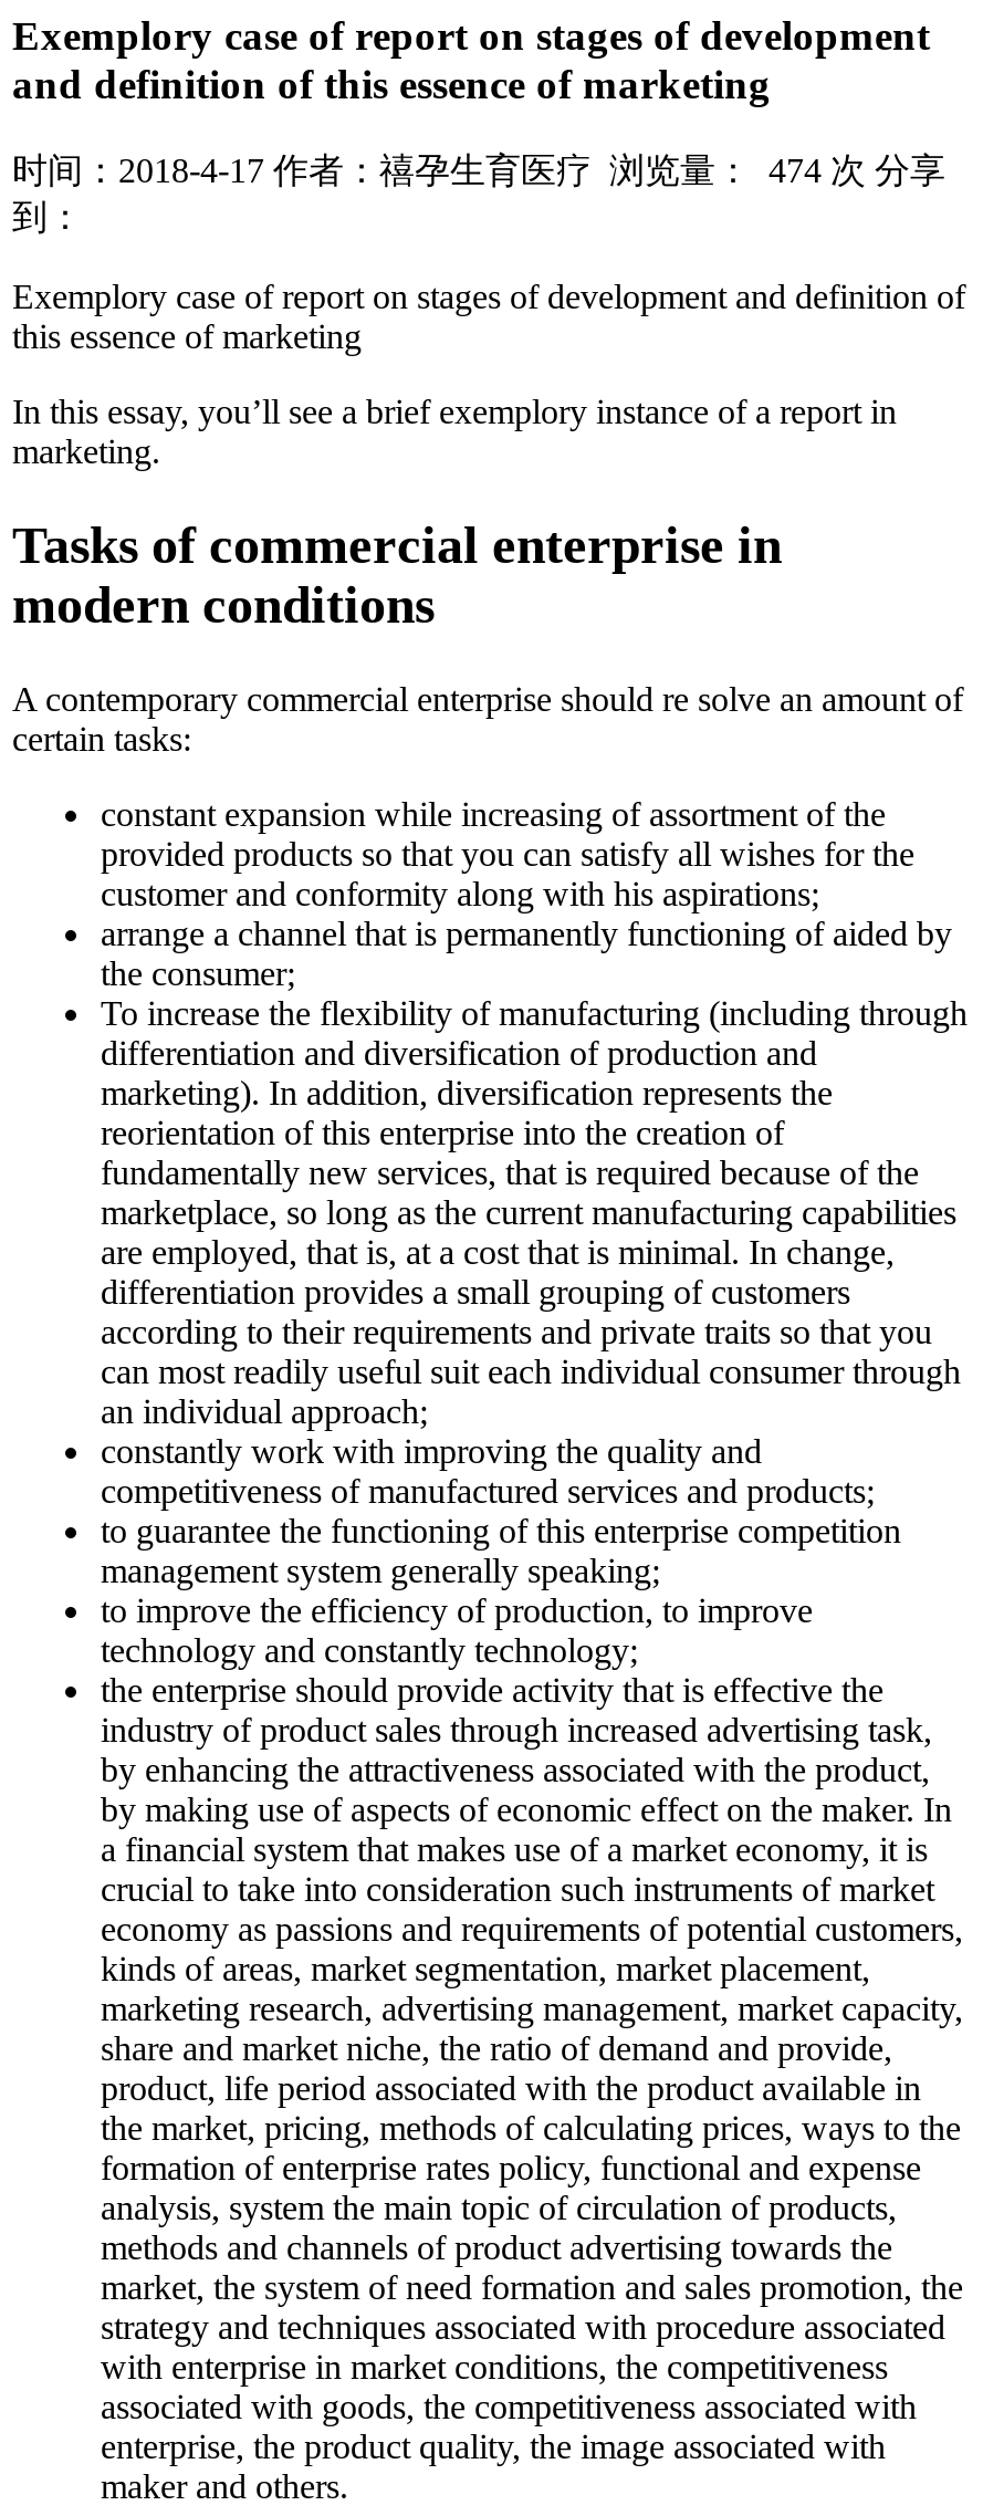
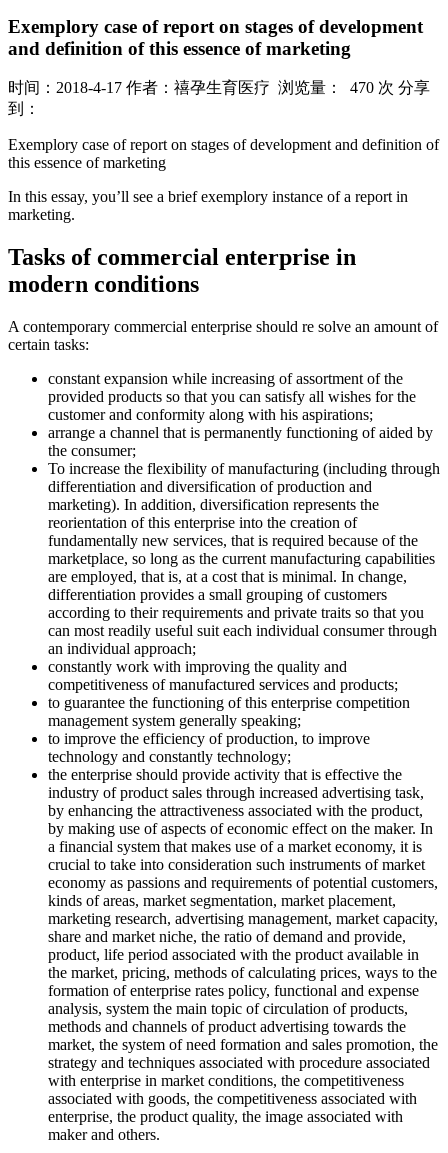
[12,152,945,190] 时间：2018-4-17 作者：禧孕生育医疗 浏览量： 474 次 分享 -> [8,79,430,96] 时间：2018-4-17 作者：禧孕生育医疗 浏览量： 470 次 分享

